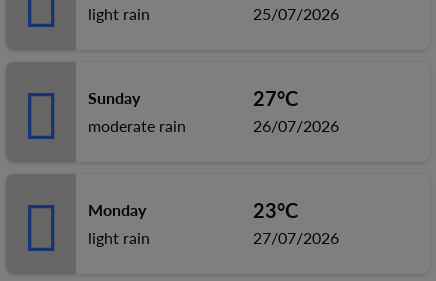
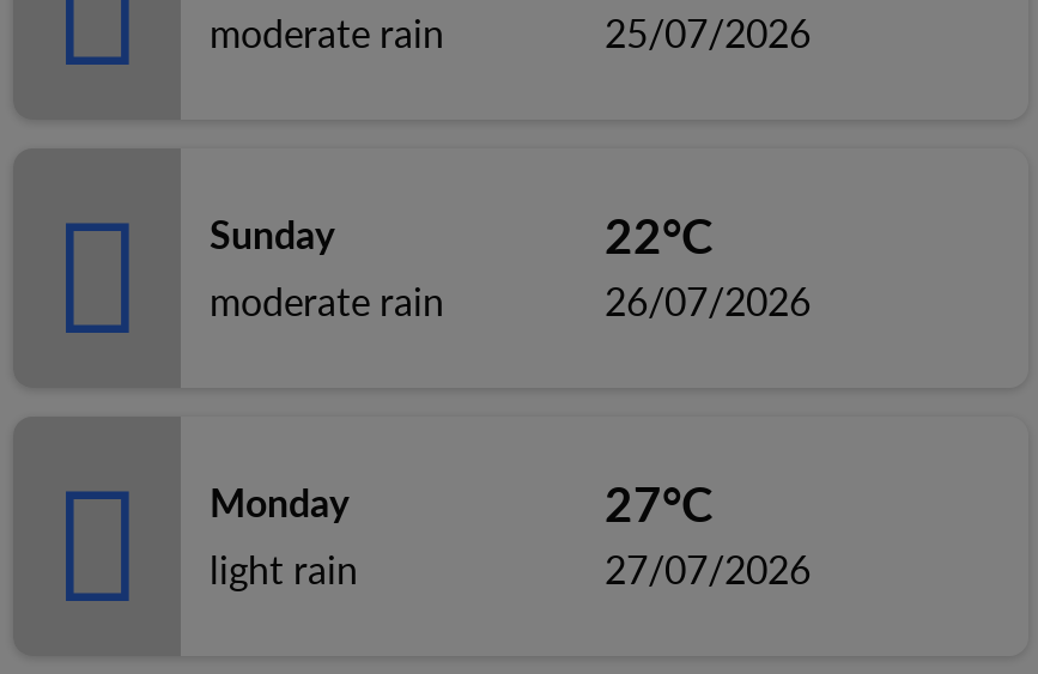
[88,4,150,23] light rain -> [210,10,444,55] moderate rain
[253,86,298,110] 27°C -> [605,206,712,263] 22°C
[253,198,298,222] 23°C -> [605,474,712,532] 27°C

